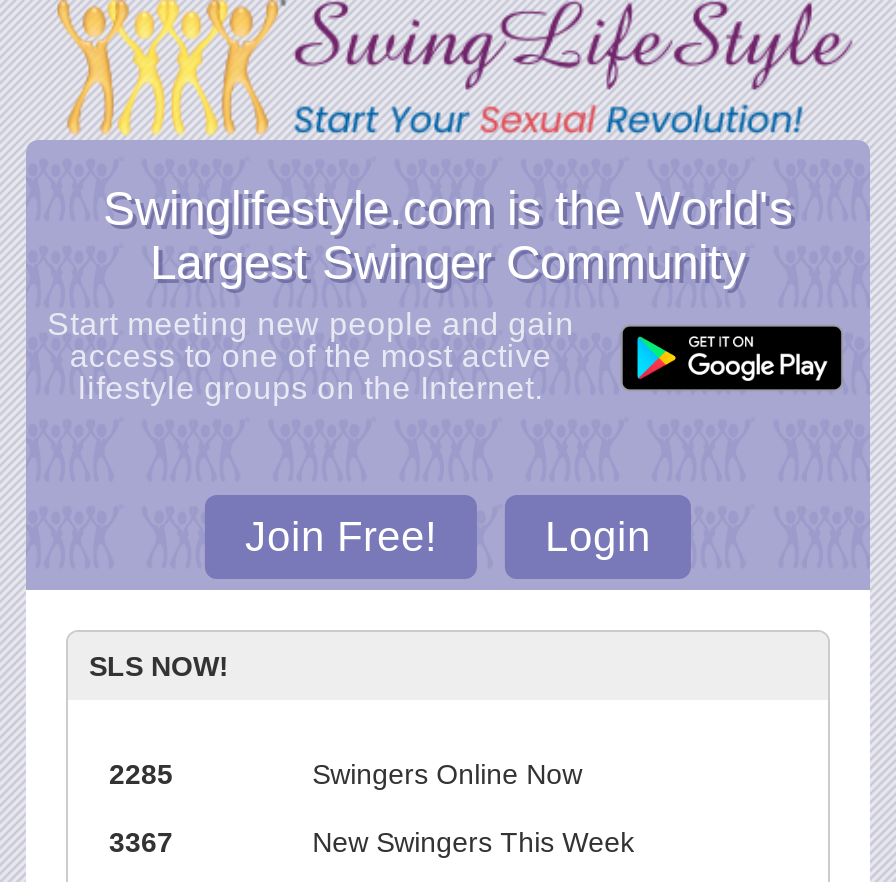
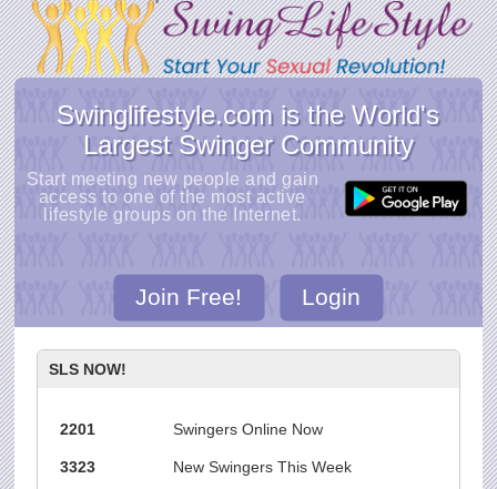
[109,757,173,789] 2285 -> [60,420,96,438] 2201
[109,825,173,857] 3367 -> [60,458,96,475] 3323

